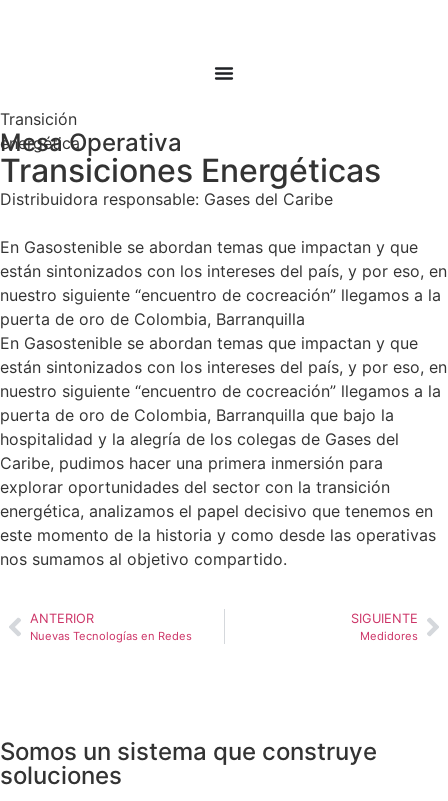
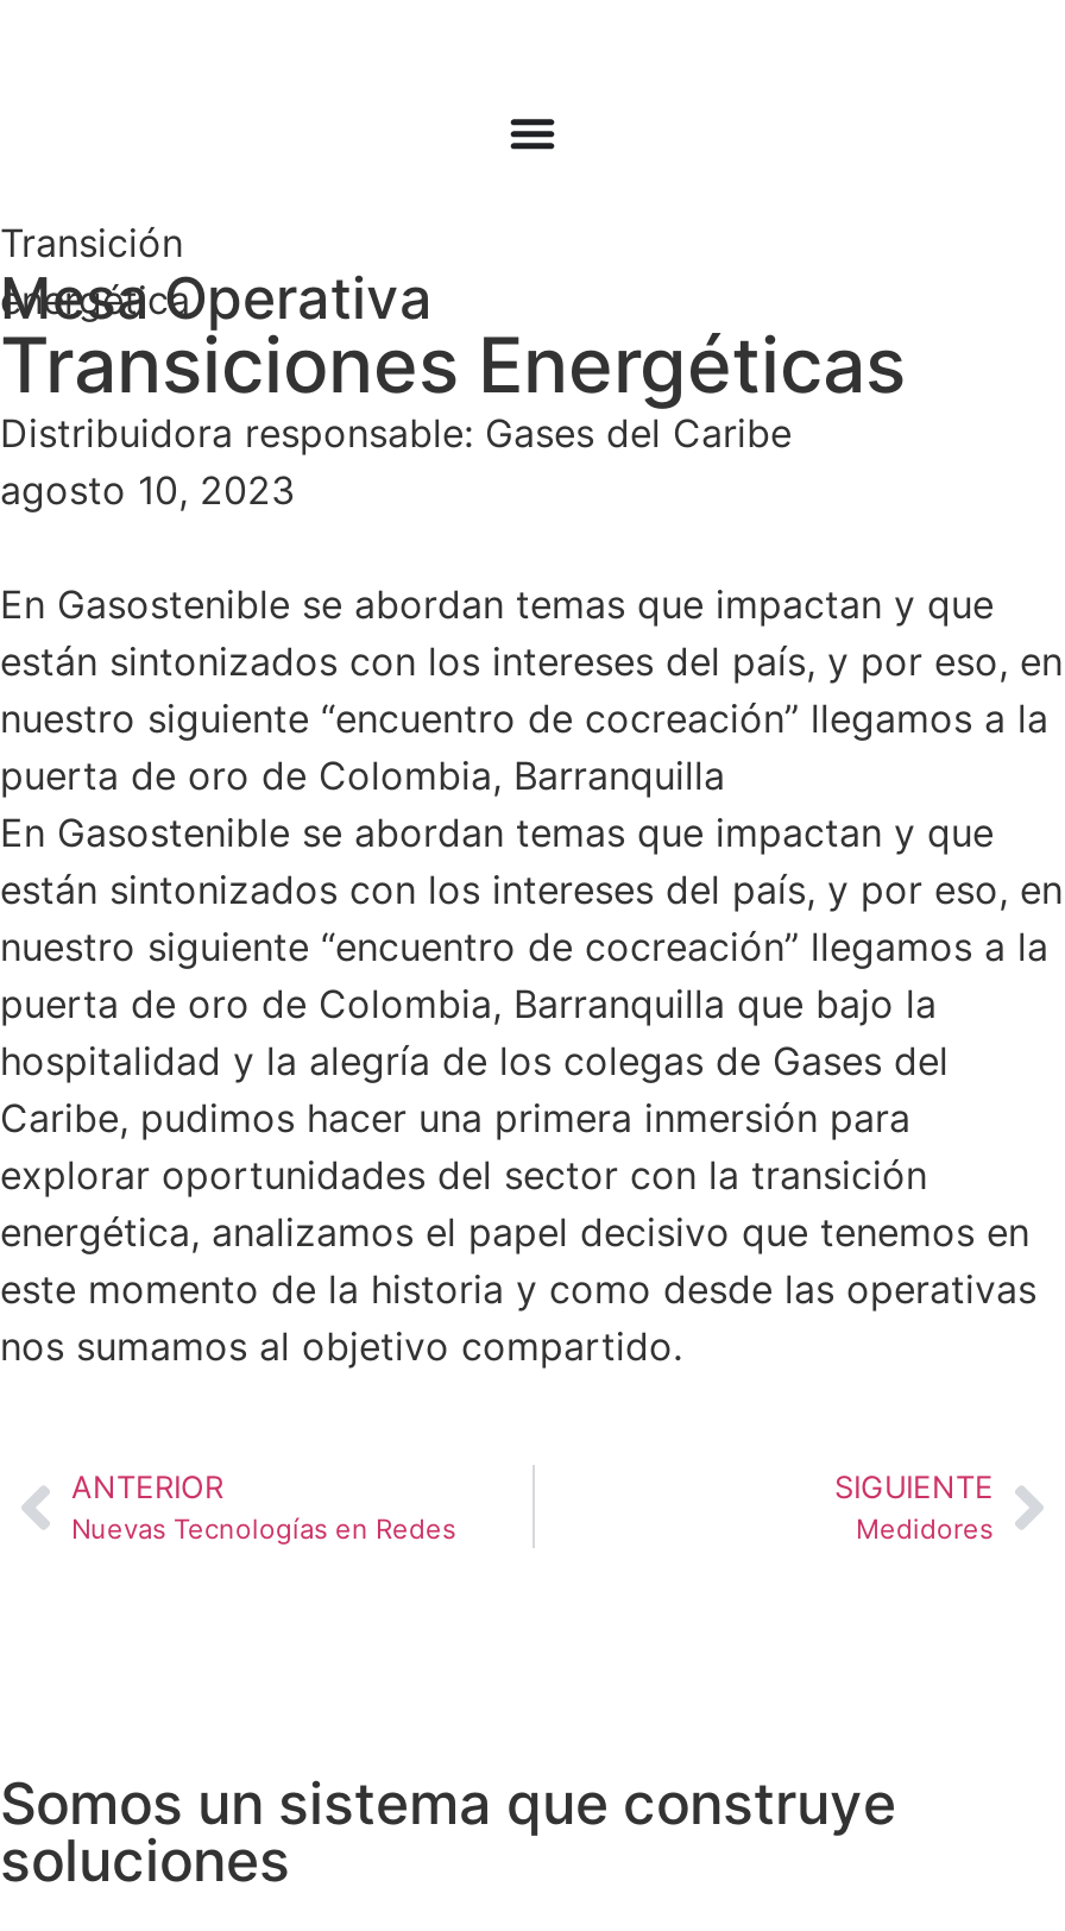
none -> [0,466,295,514] agosto 10, 2023

